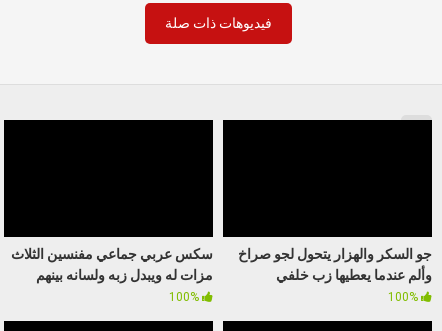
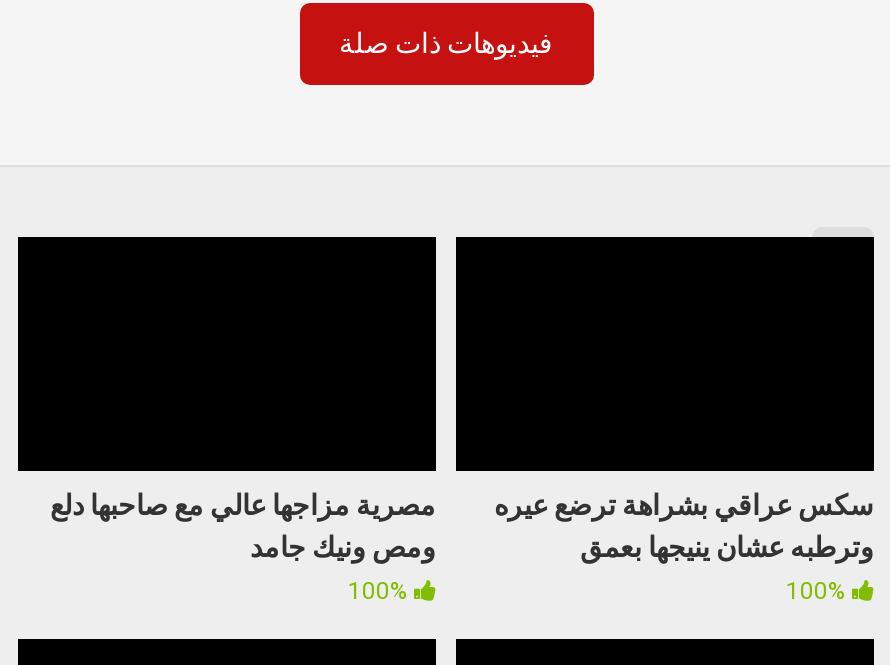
[11,246,213,283] سكس عربي جماعي مفنسين الثلاث | مزات له ويبدل زبه ولسانه بينهم -> [50,489,436,563] مصرية مزاجها عالي مع صاحبها دلع | ومص ونيك جامد
[238,246,432,283] جو السكر والهزار يتحول لجو صراخ | وألم عندما يعطيها زب خلفي -> [494,489,874,563] سكس عراقي بشراهة ترضع عيره | وترطبه عشان ينيجها بعمق

